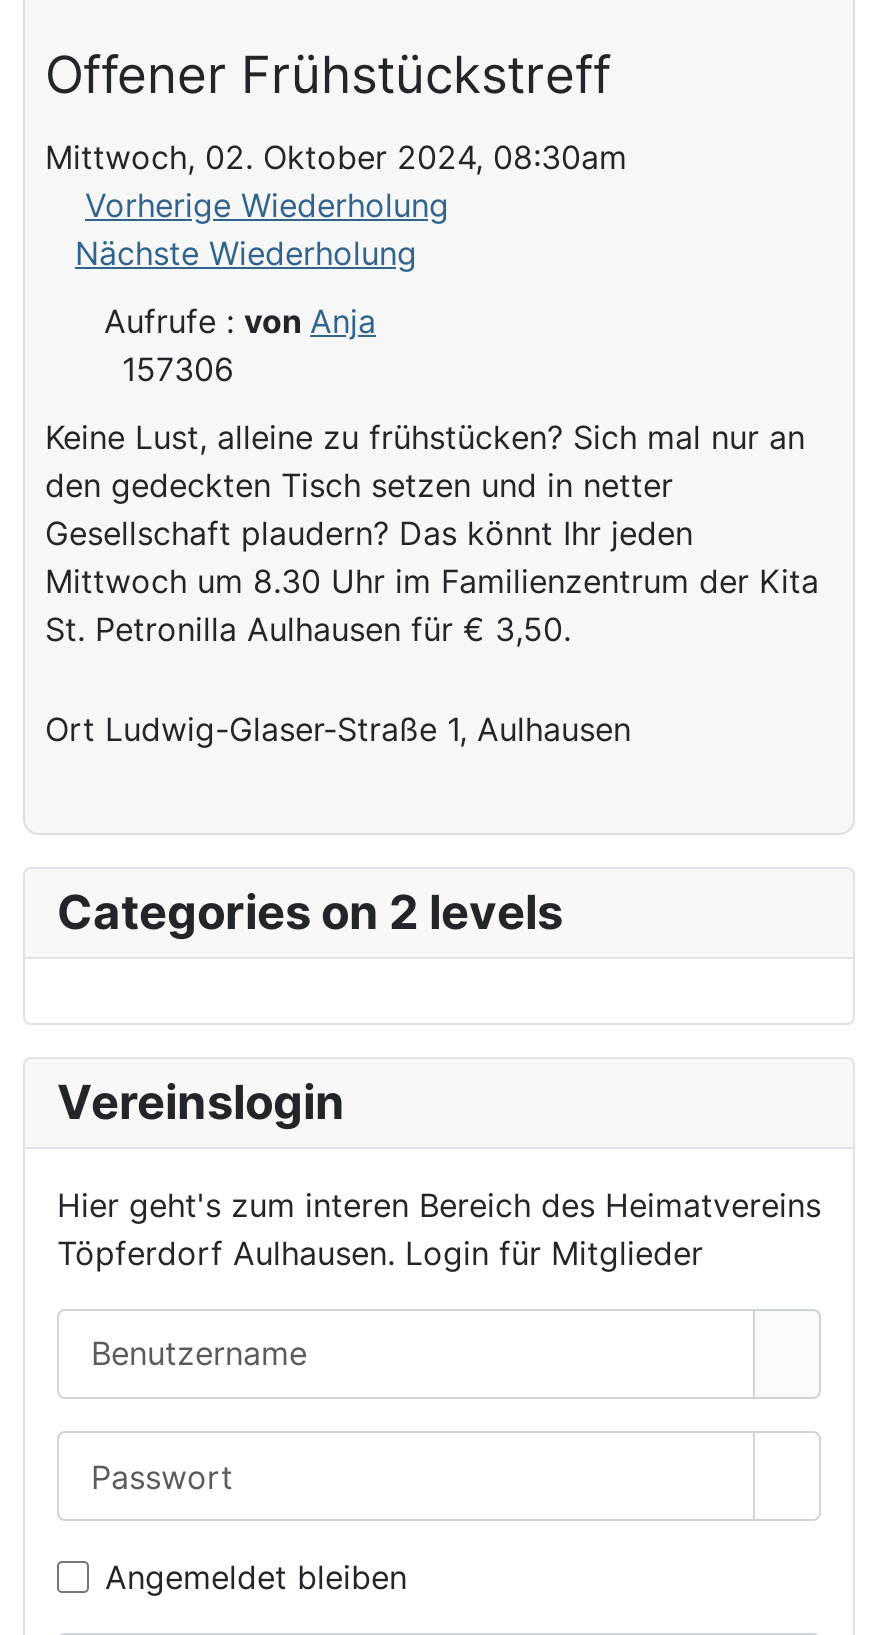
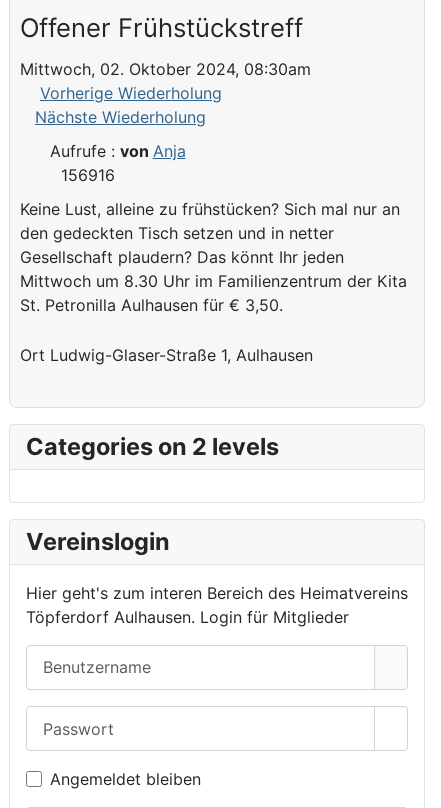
[122,349,234,389] 157306 -> [60,165,114,185] 156916

